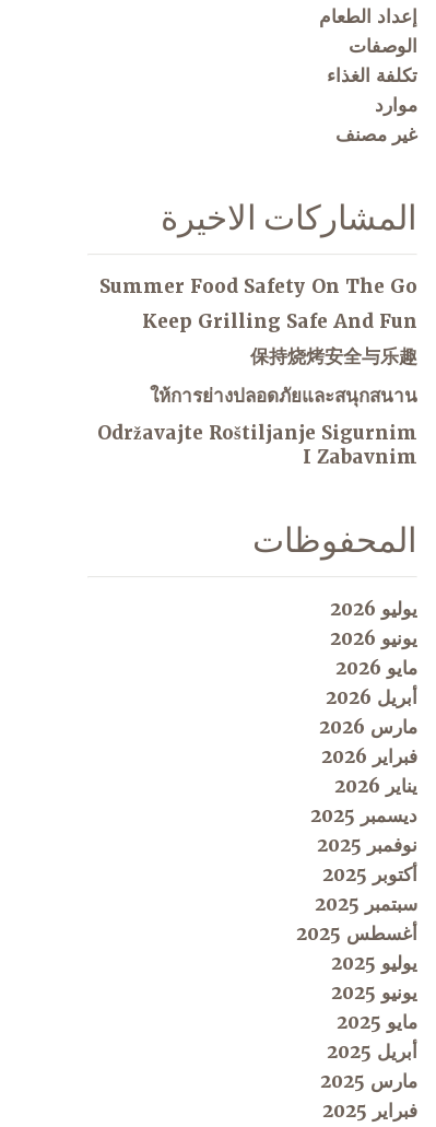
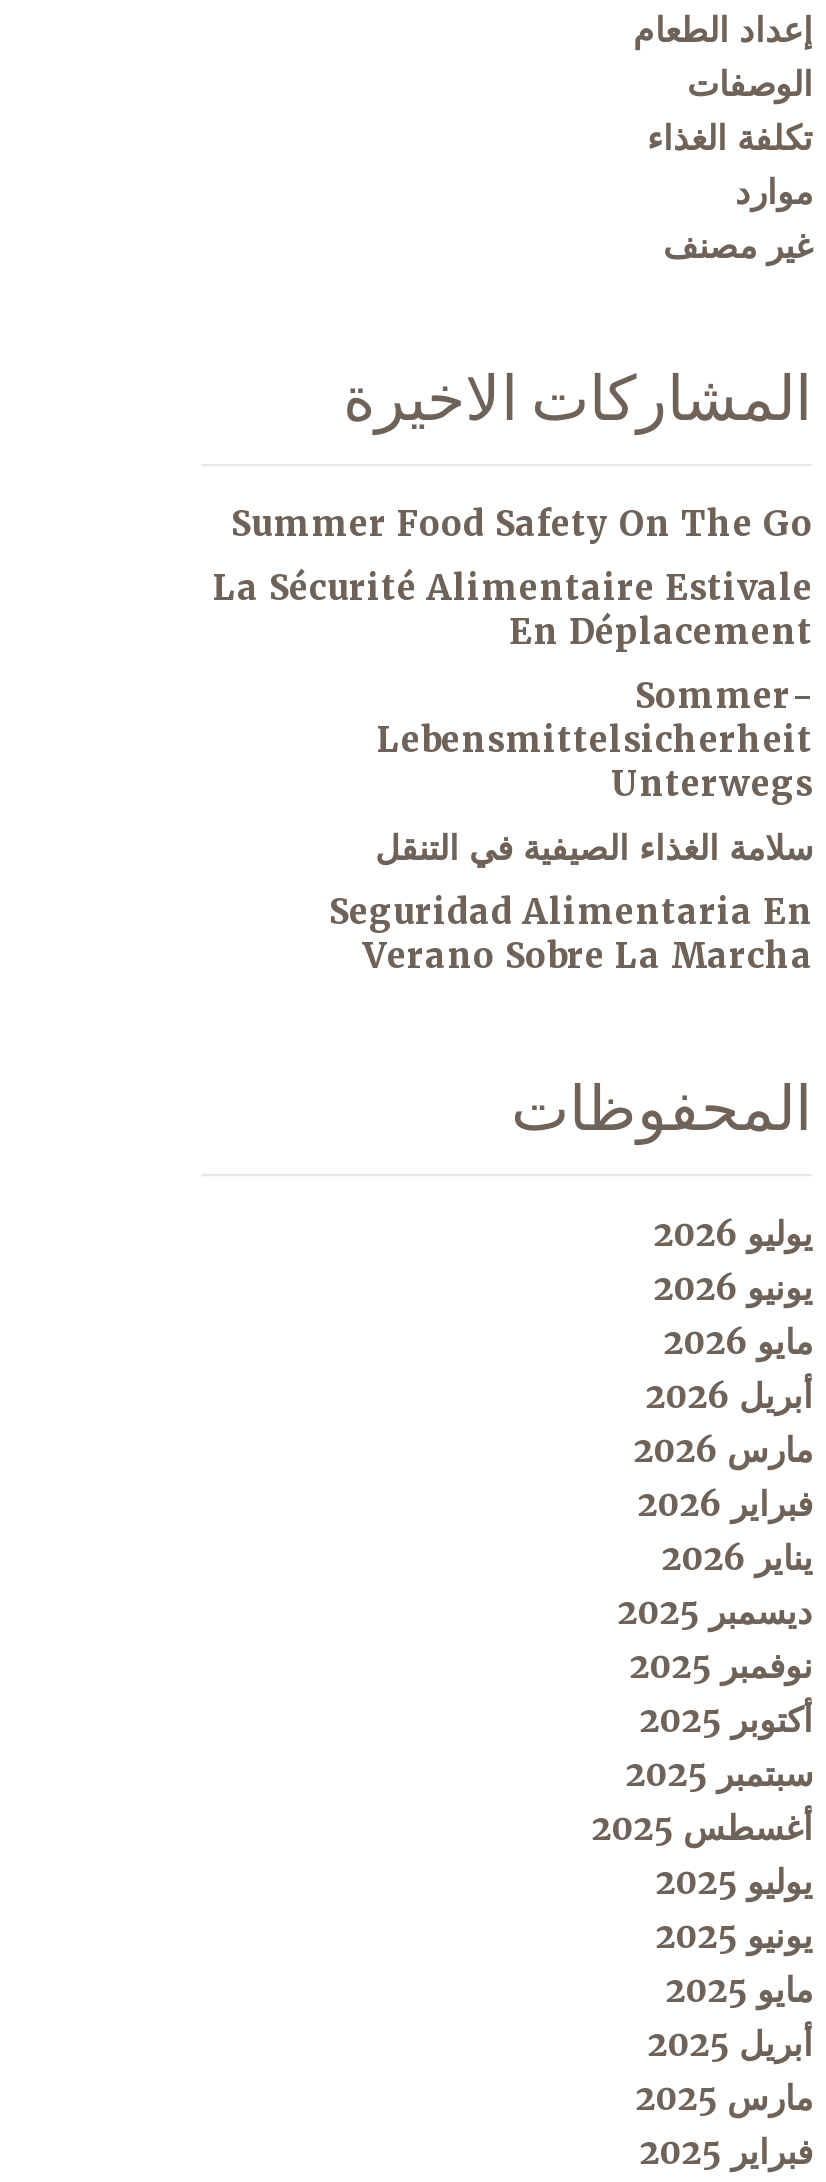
[142,310,417,334] Keep Grilling Safe And Fun -> [213,567,813,655] La Sécurité Alimentaire Estivale | En Déplacement
[250,345,417,369] 保持烧烤安全与乐趣 -> [377,675,813,807] Sommer- | Lebensmittelsicherheit | Unterwegs
[150,384,417,408] ให้การย่างปลอดภัยและสนุกสนาน -> [375,827,813,871] سلامة الغذاء الصيفية في التنقل
[97,421,417,469] Održavajte Roštiljanje Sigurnim | I Zabavnim -> [329,891,813,979] Seguridad Alimentaria En | Verano Sobre La Marcha

